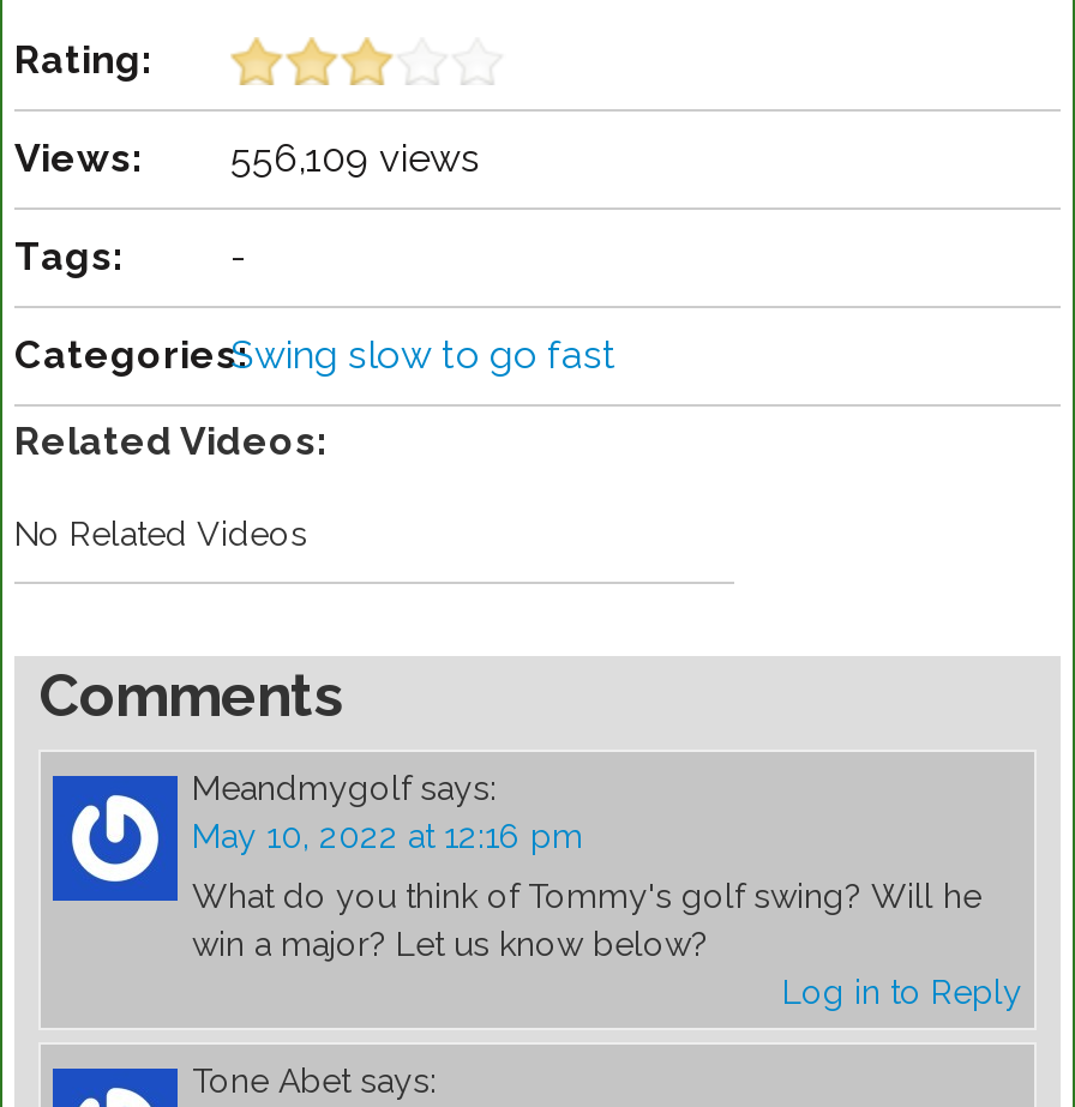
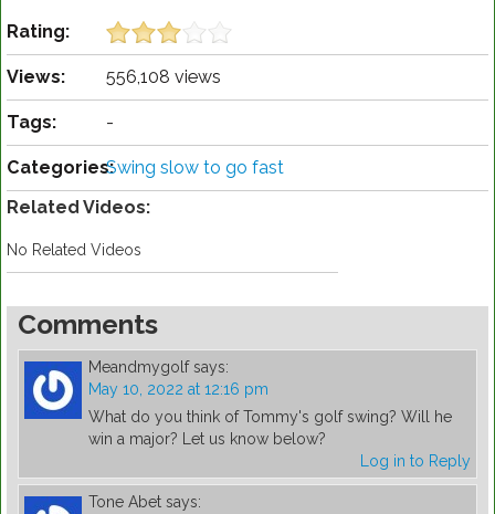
[14,136,480,182] Views: 556,109 views -> [7,67,221,88] Views: 556,108 views

